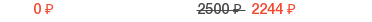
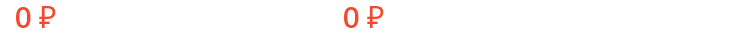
[196,3,295,17] 2500 ₽ 2244 ₽ -> [343,6,385,34] 0 ₽

